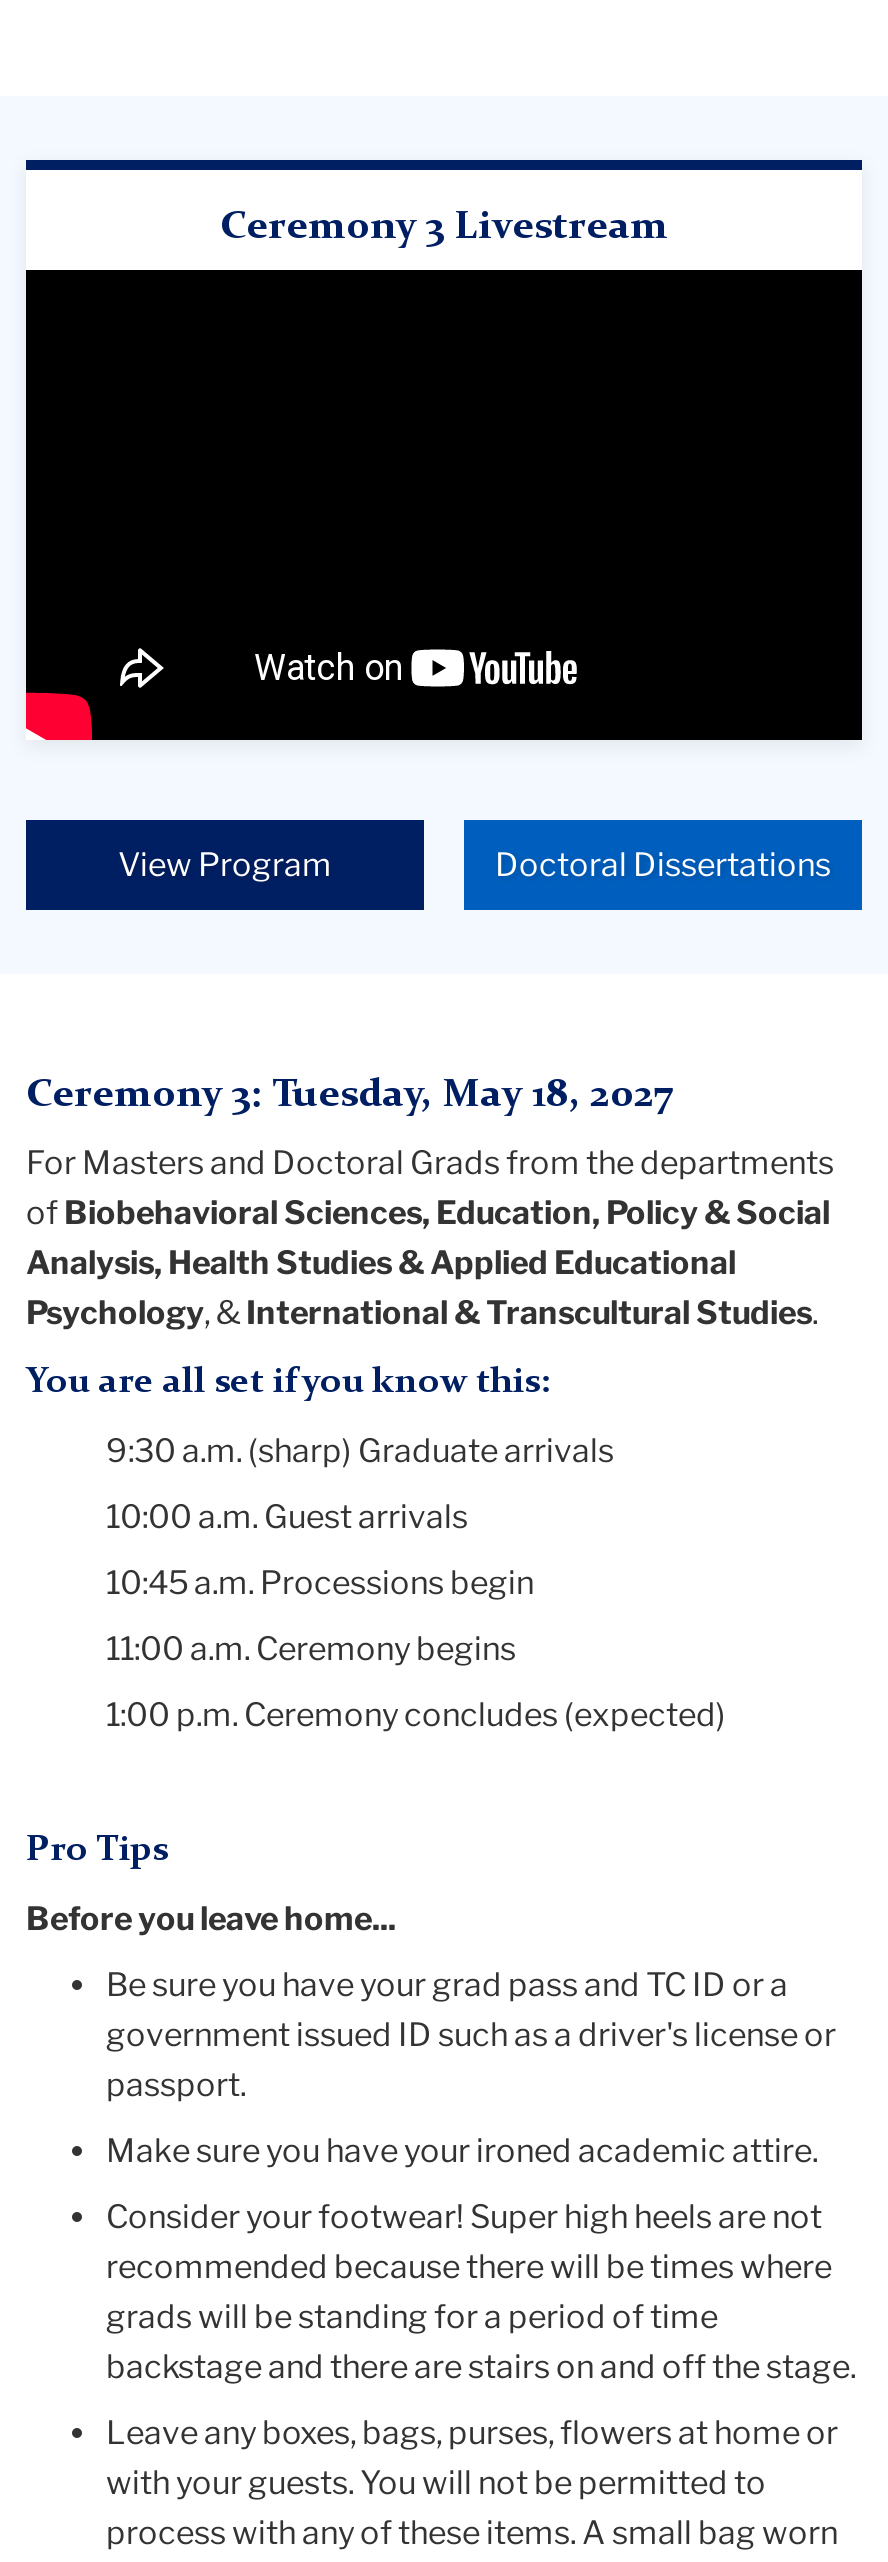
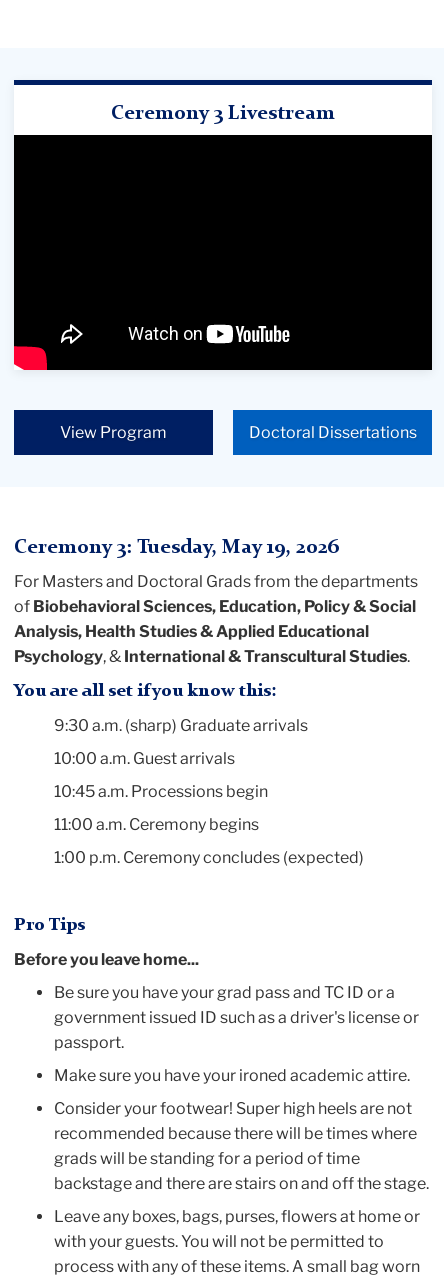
[26,1077,672,1117] Ceremony 3: Tuesday, May 18, 2027 -> [14,538,339,558] Ceremony 3: Tuesday, May 19, 2026

